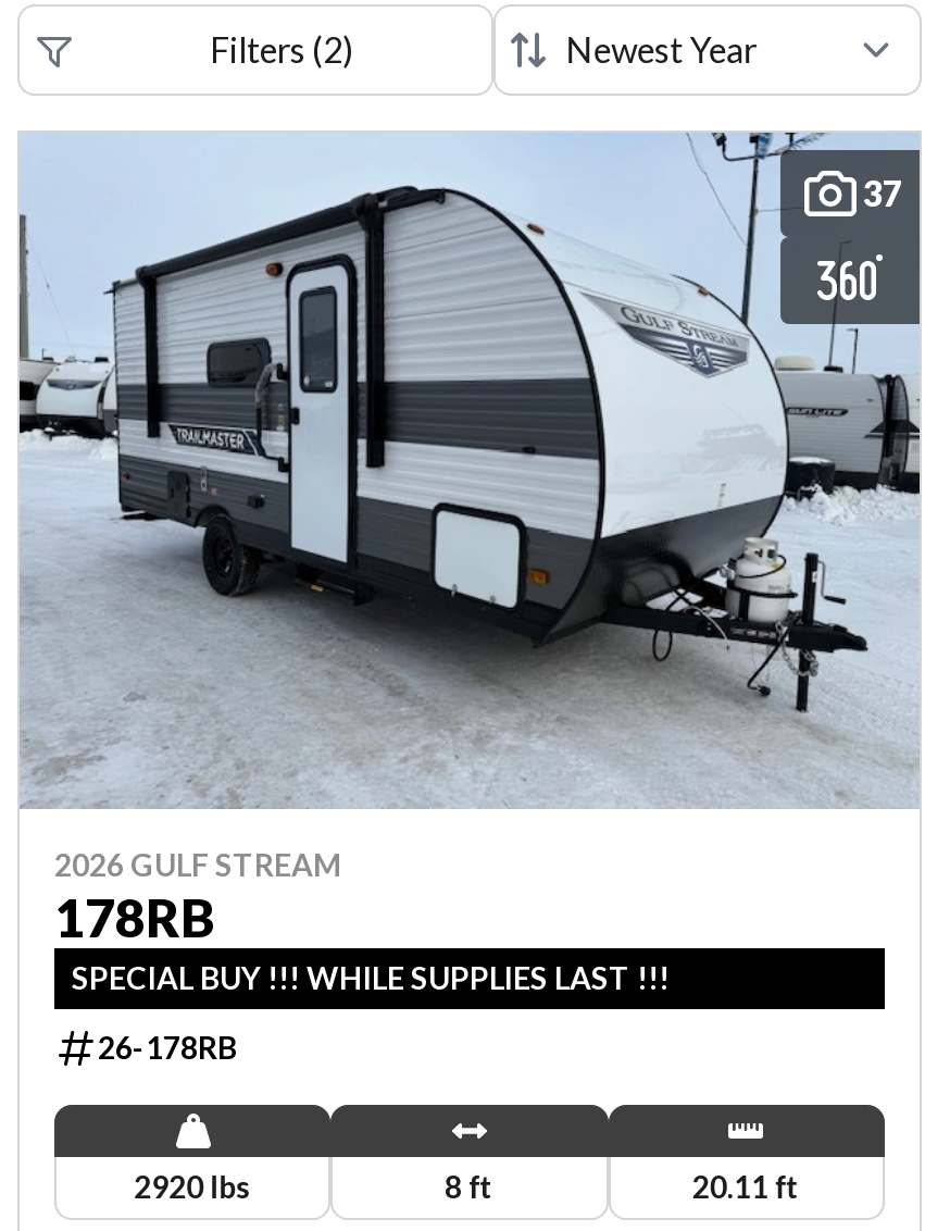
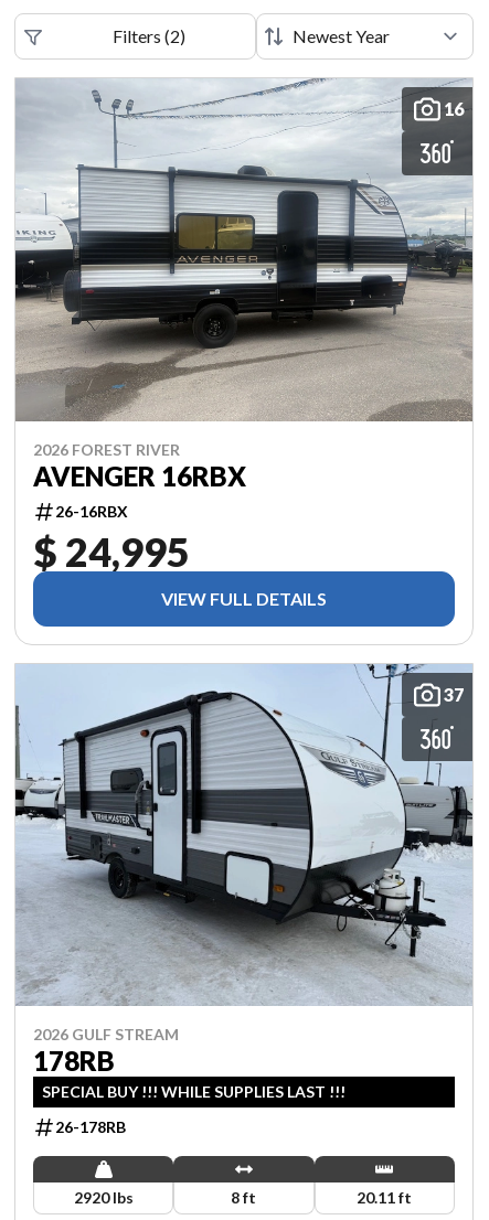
none -> [14,78,474,421] [image] | 16
none -> [33,440,327,608] 2026 FOREST RIVER | AVENGER 16RBX | 26-16RBX | $ 24,995 | VIEW FULL DETAILS

